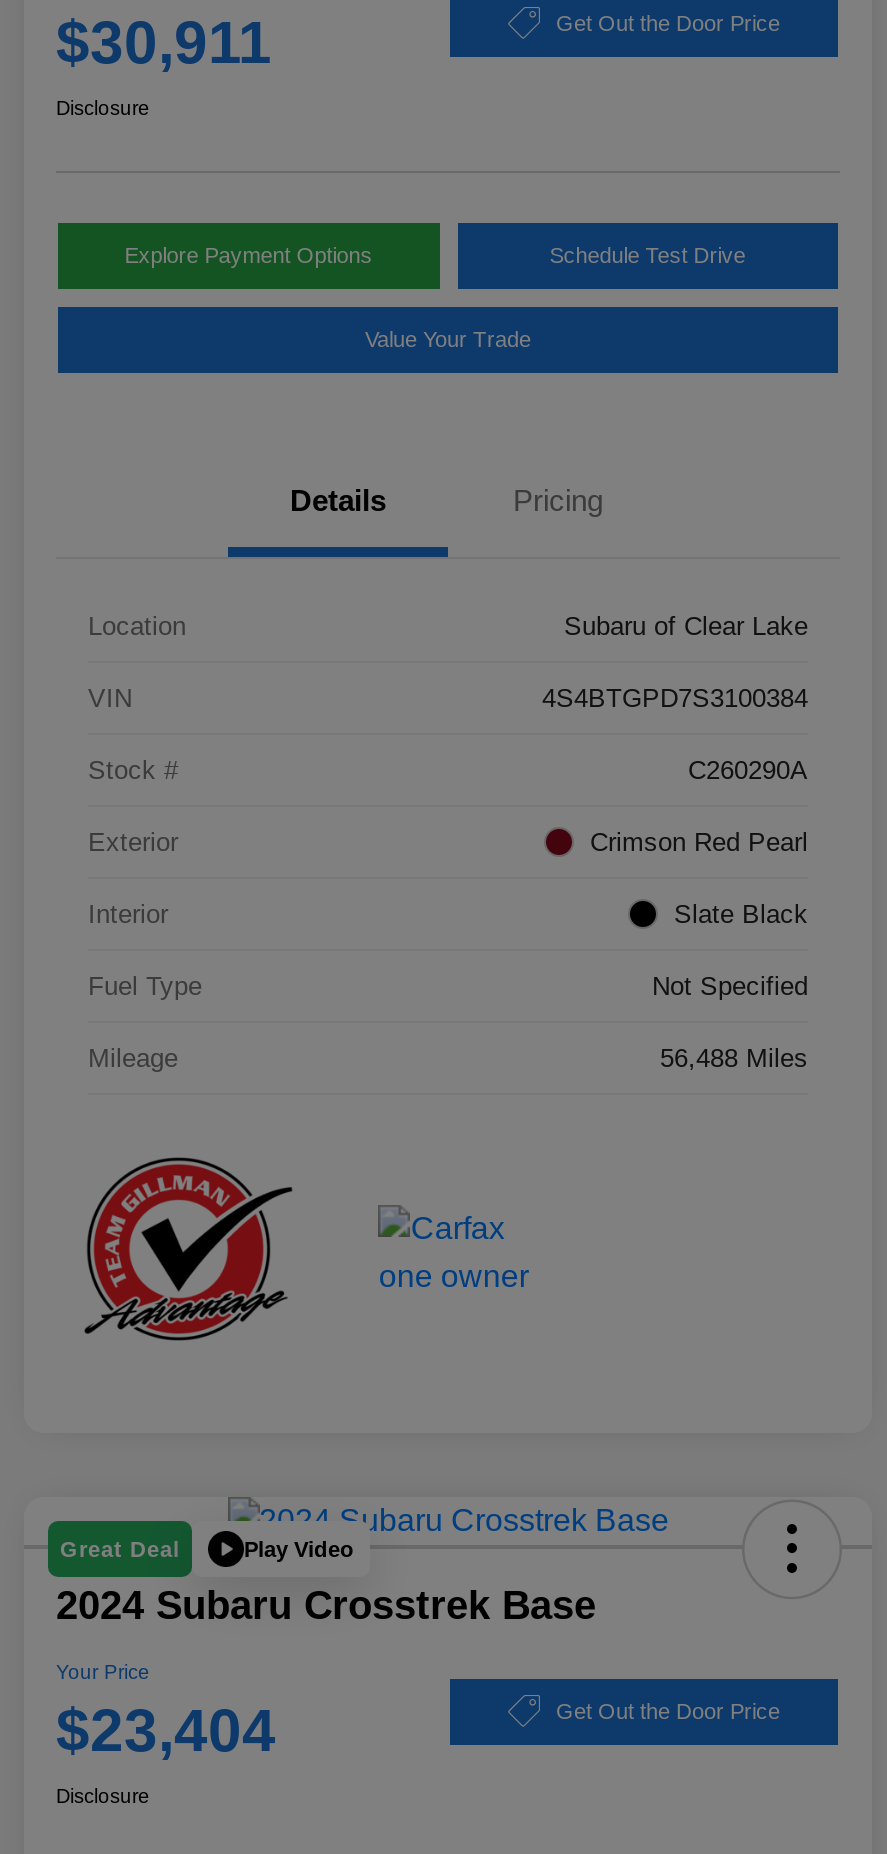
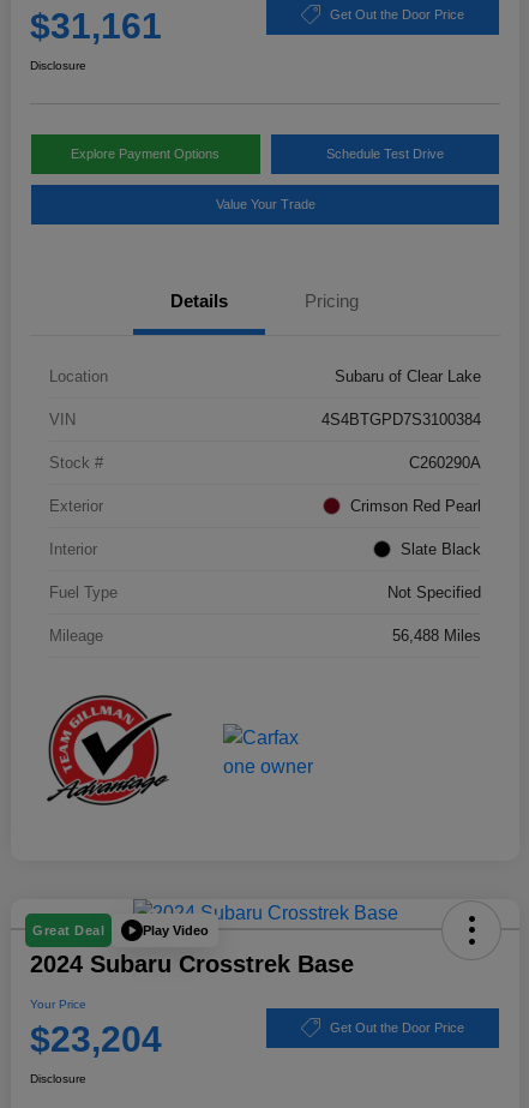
[56,9,272,75] $30,911 -> [30,6,162,46] $31,161
[56,1697,276,1763] $23,404 -> [30,1019,162,1059] $23,204

